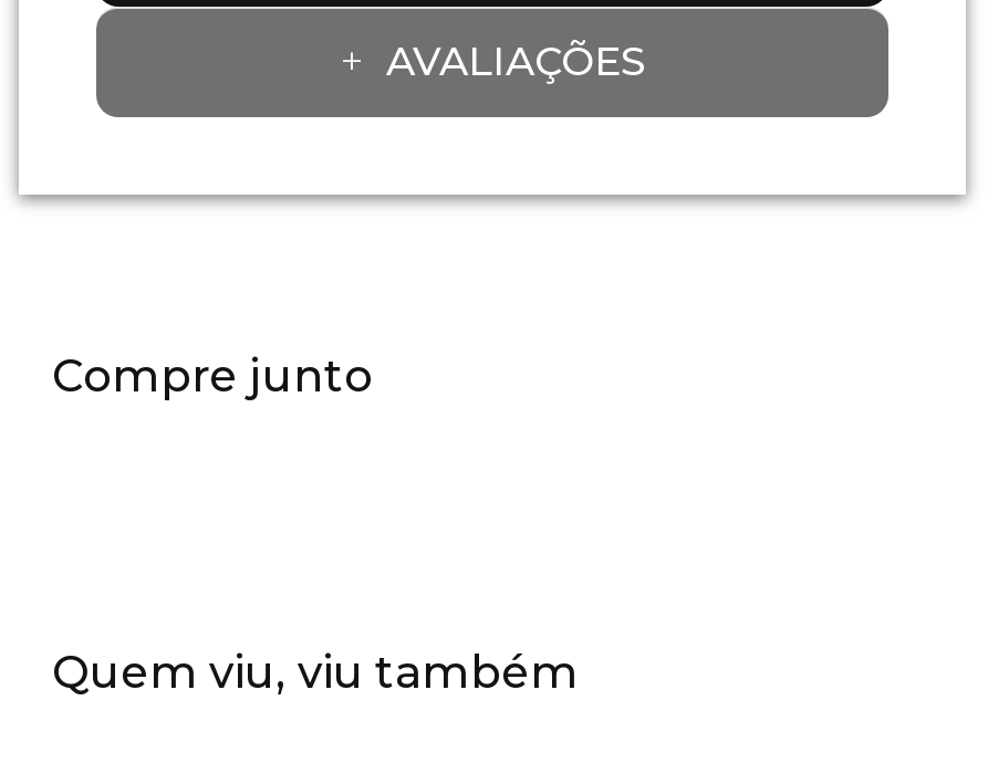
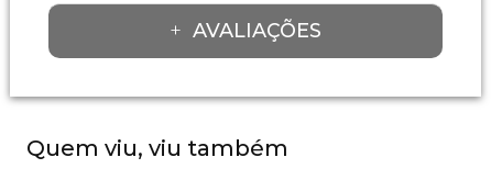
[52,349,373,402] Compre junto -> none

